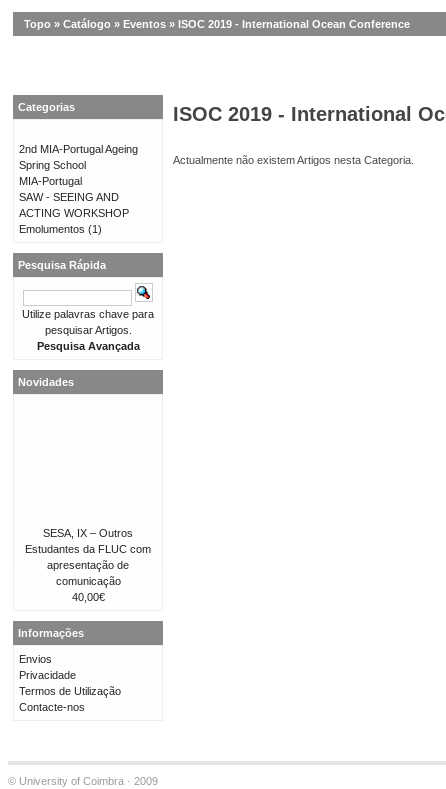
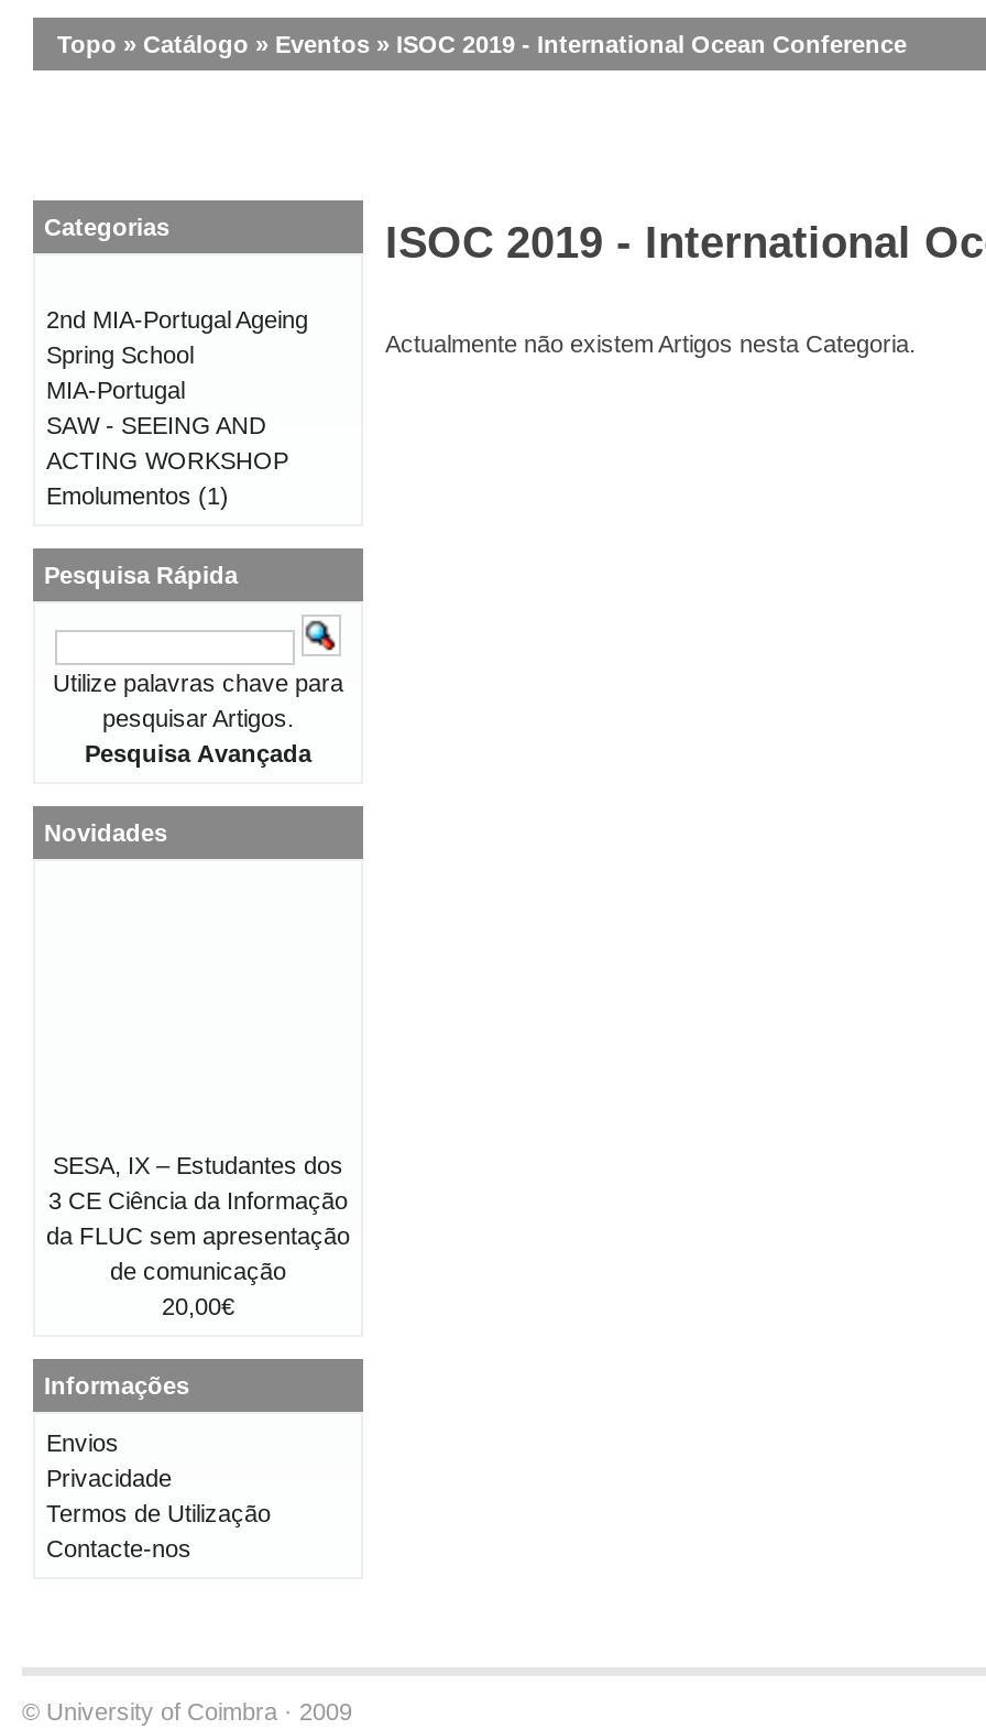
[25,527,151,603] SESA, IX – Outros | Estudantes da FLUC com | apresentação de | comunicação | 40,00€ -> [46,1152,350,1319] SESA, IX – Estudantes dos | 3 CE Ciência da Informação | da FLUC sem apresentação | de comunicação | 20,00€

